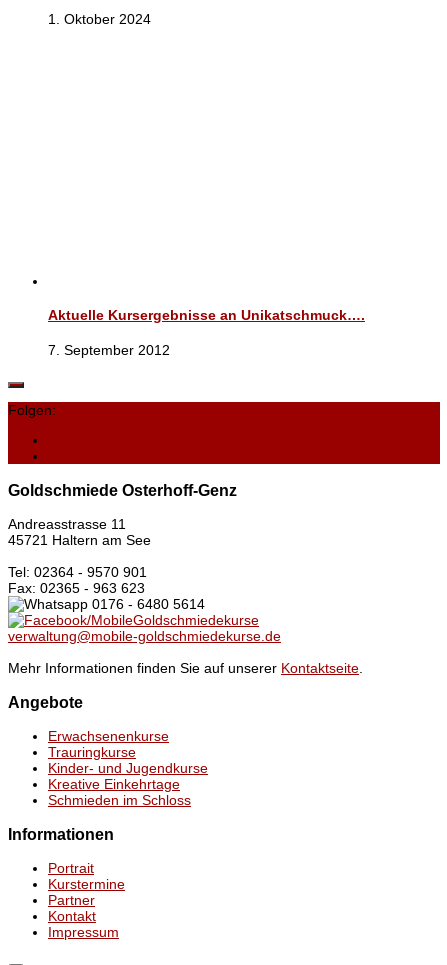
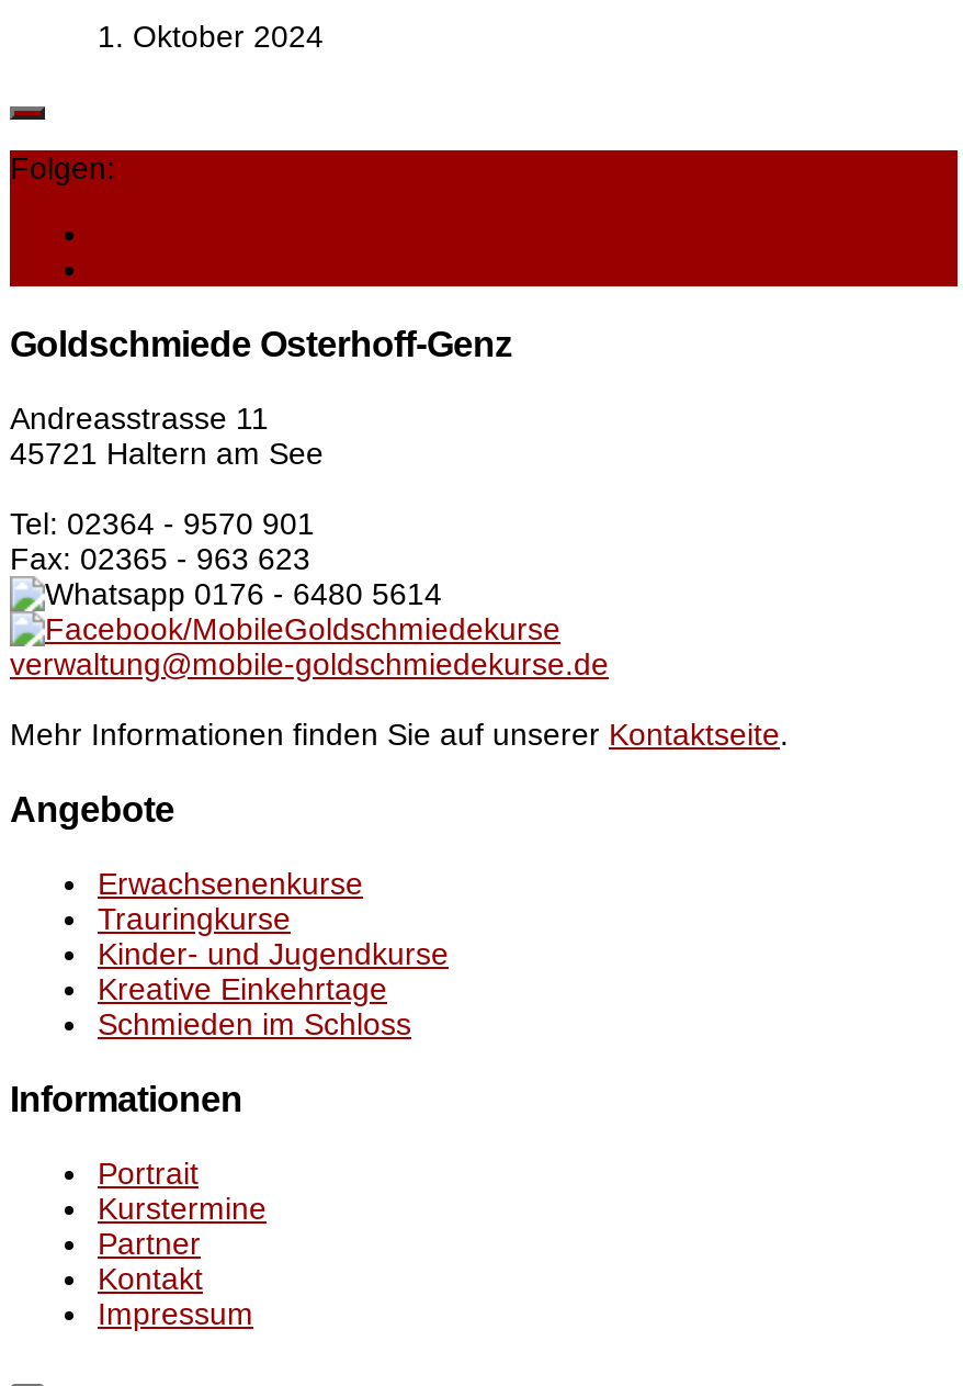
[48,307,365,358] Aktuelle Kursergebnisse an Unikatschmuck…. | 7. September 2012 -> none

